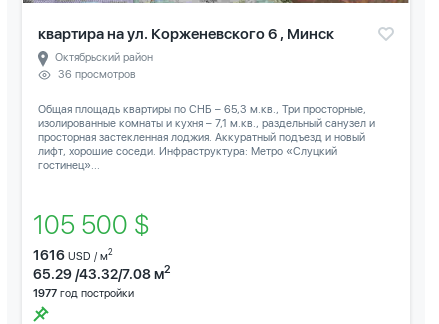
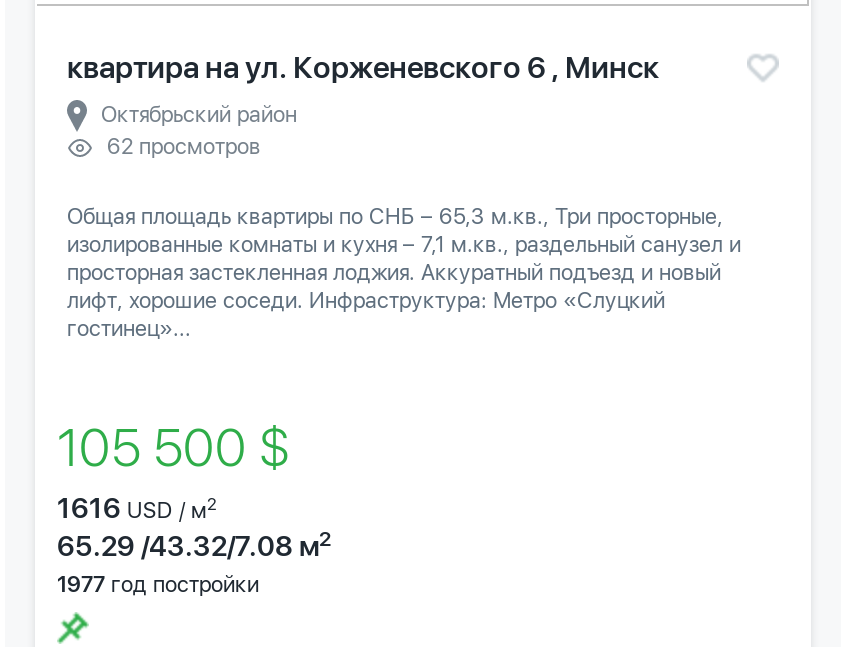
[58,67,136,80] 36 просмотров -> [107,134,261,160] 62 просмотров

